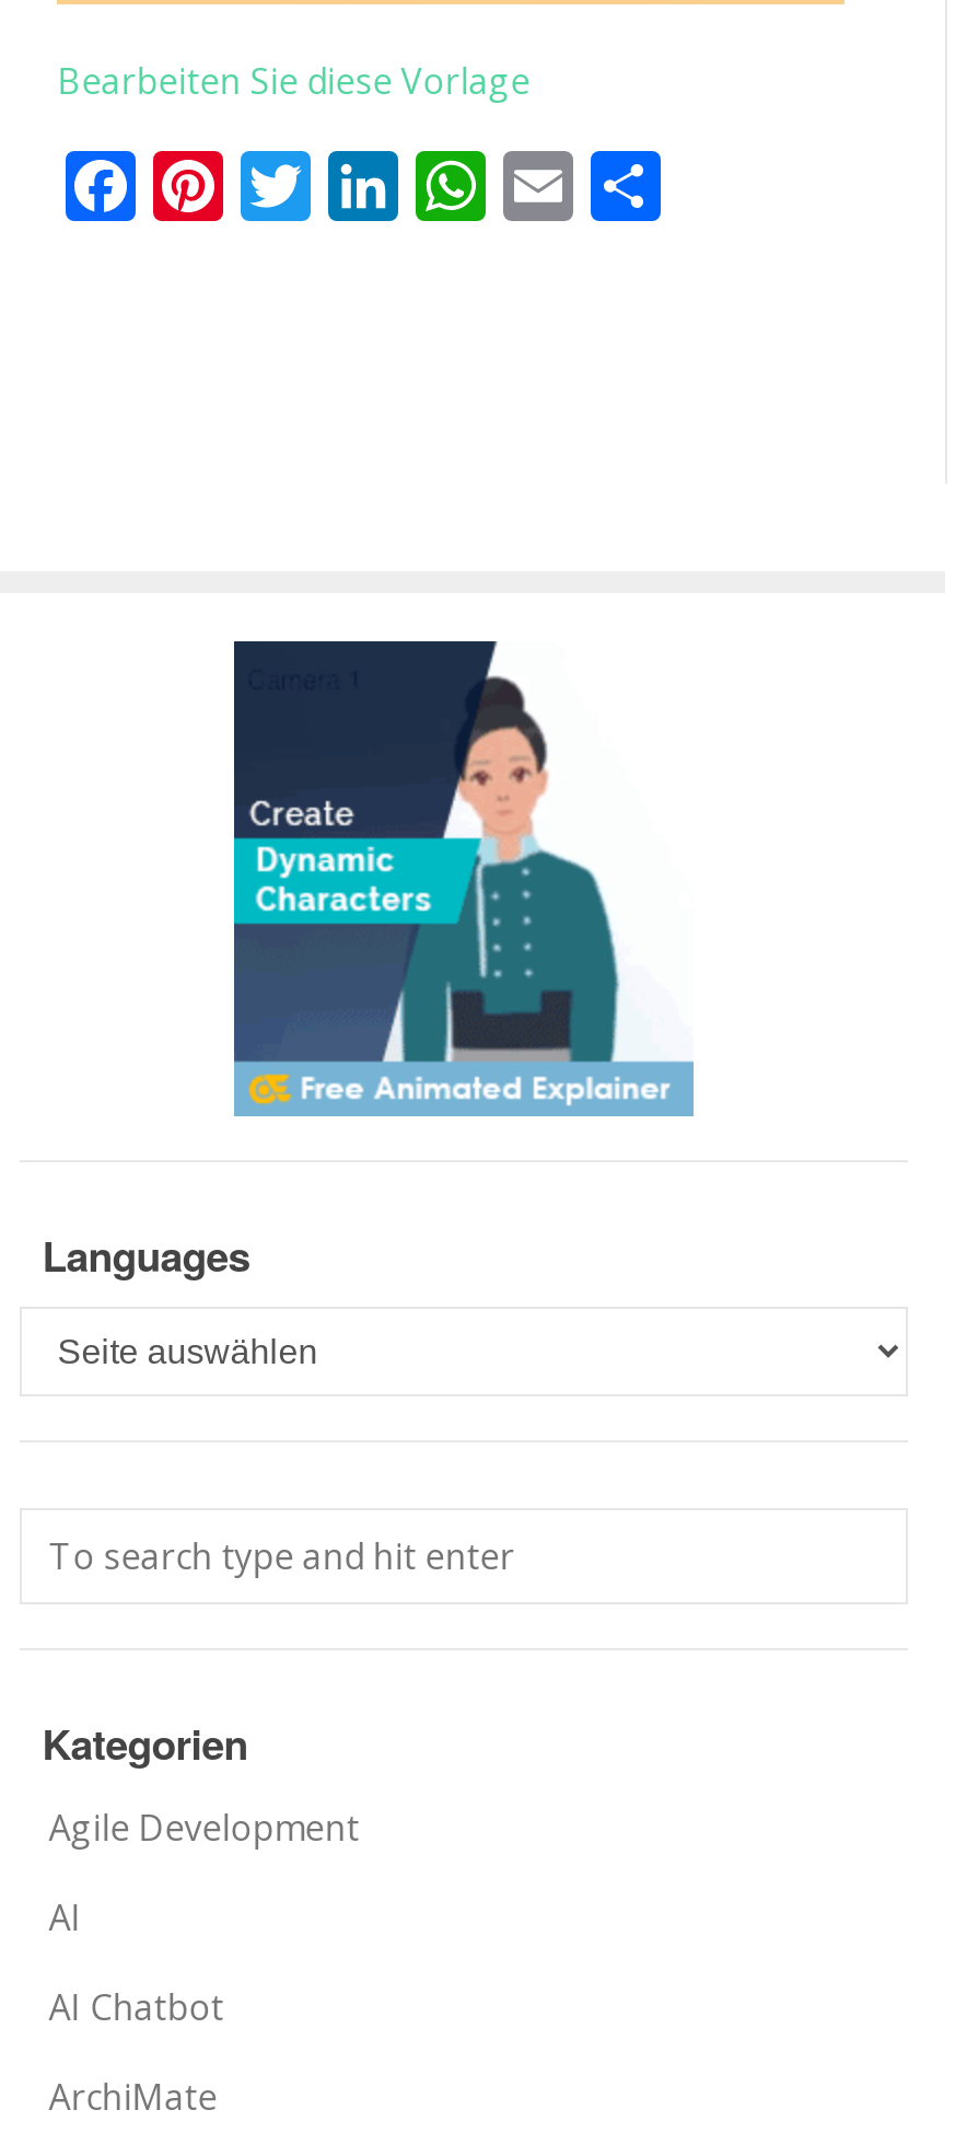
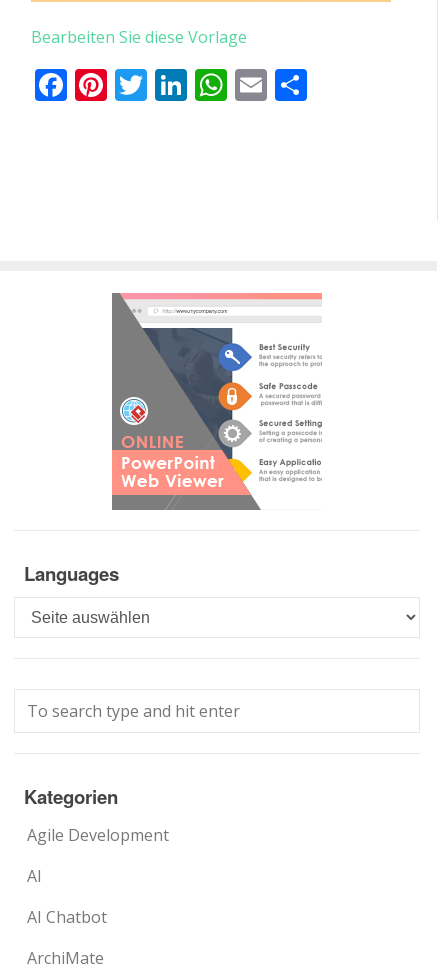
[232,639,696,1118] [image] -> [111,292,323,511] [image]

